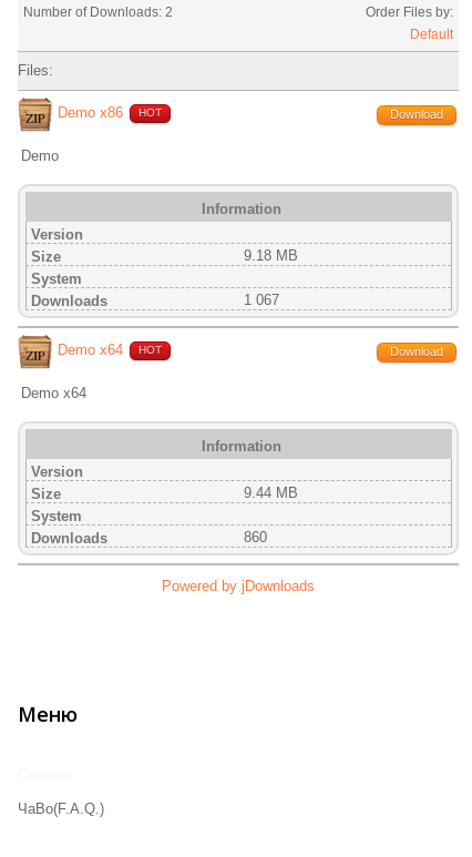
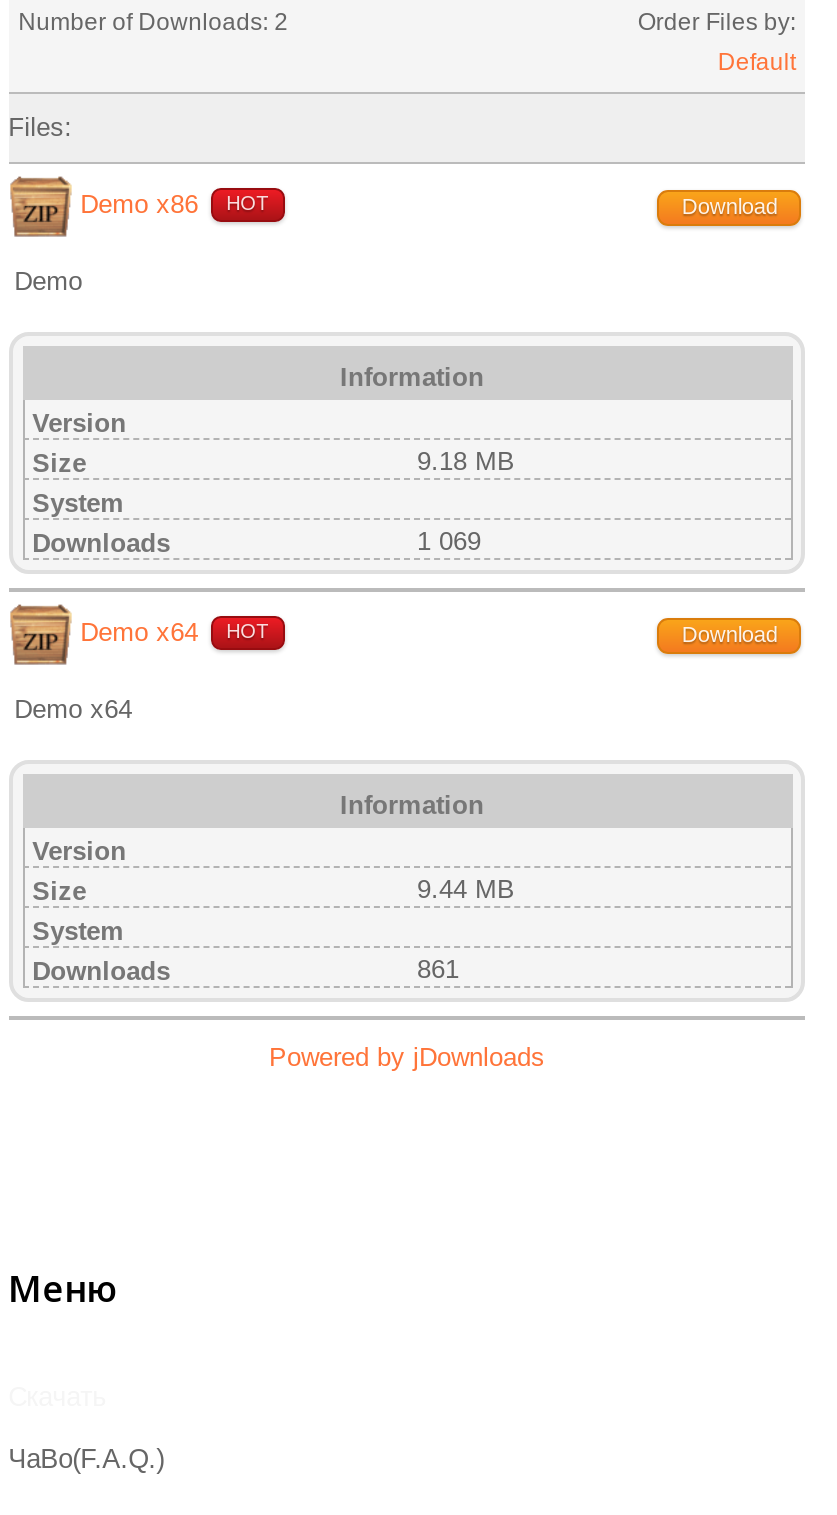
[244,291,279,308] 1 067 -> [417,526,481,556] 1 069
[244,529,267,545] 860 -> [417,954,459,984] 861

